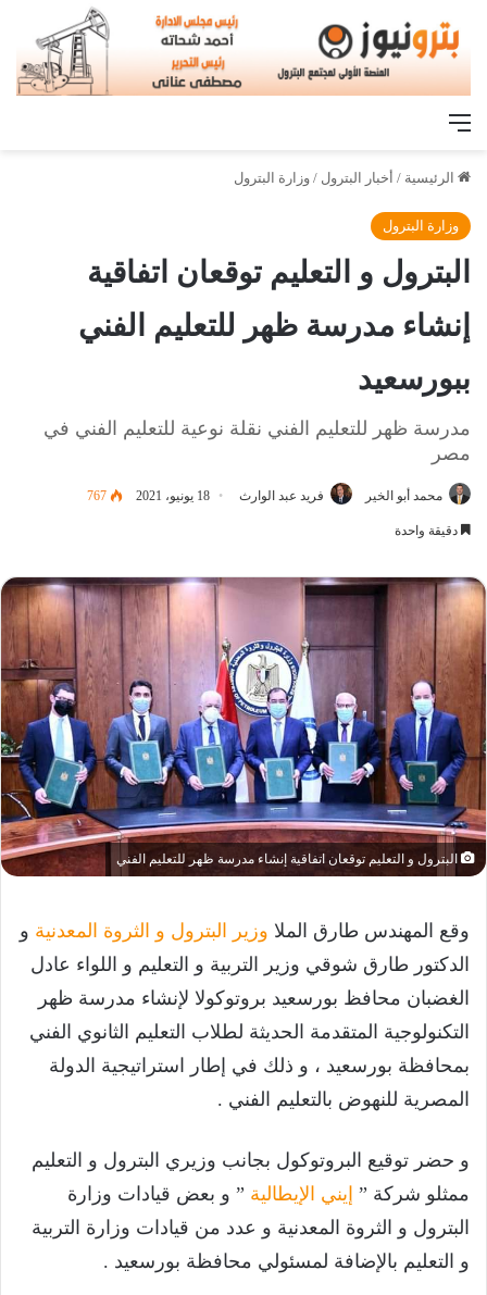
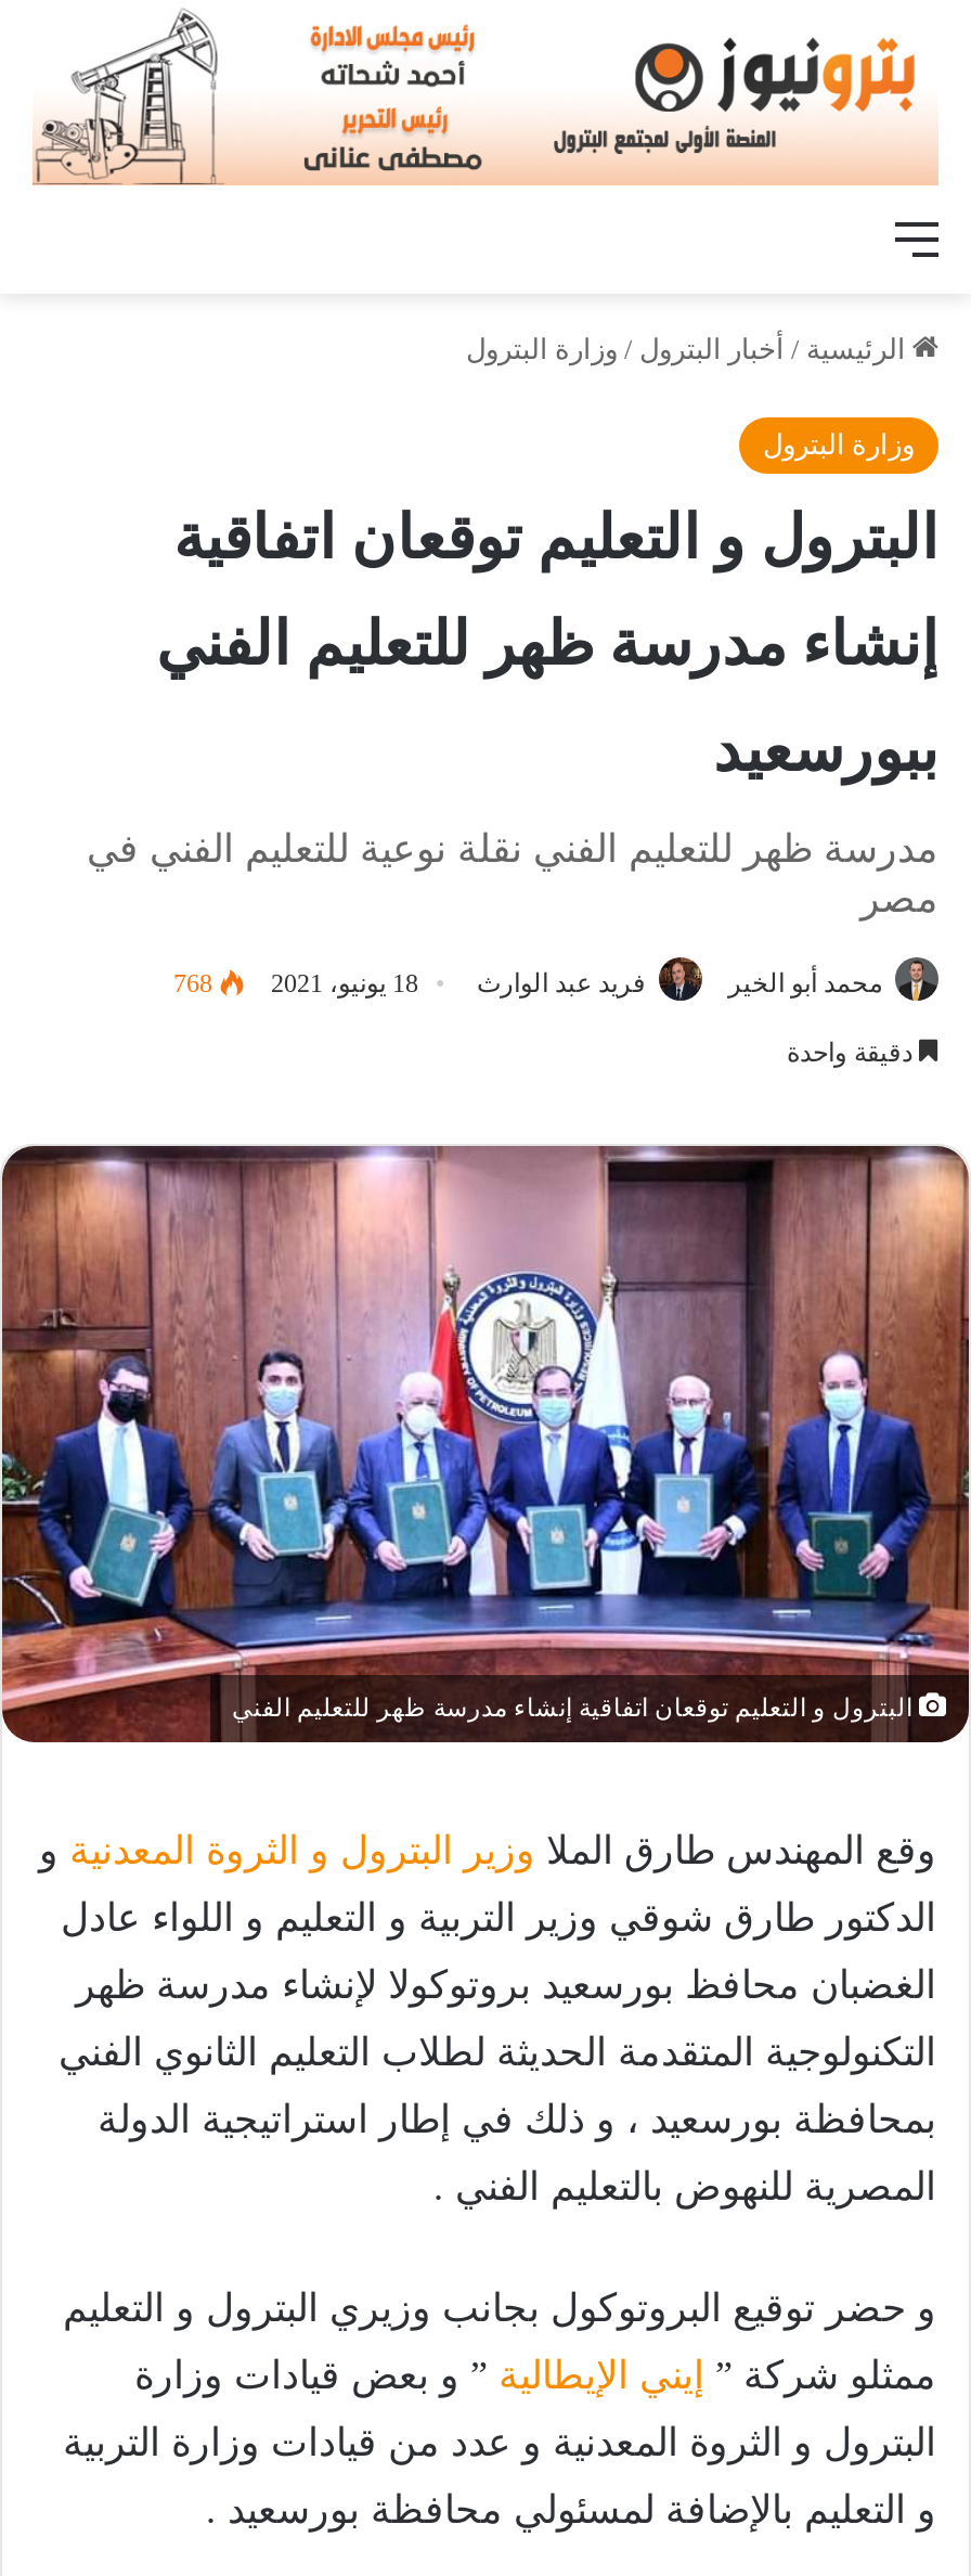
[87,488,107,503] 767 -> [173,967,212,997] 768

